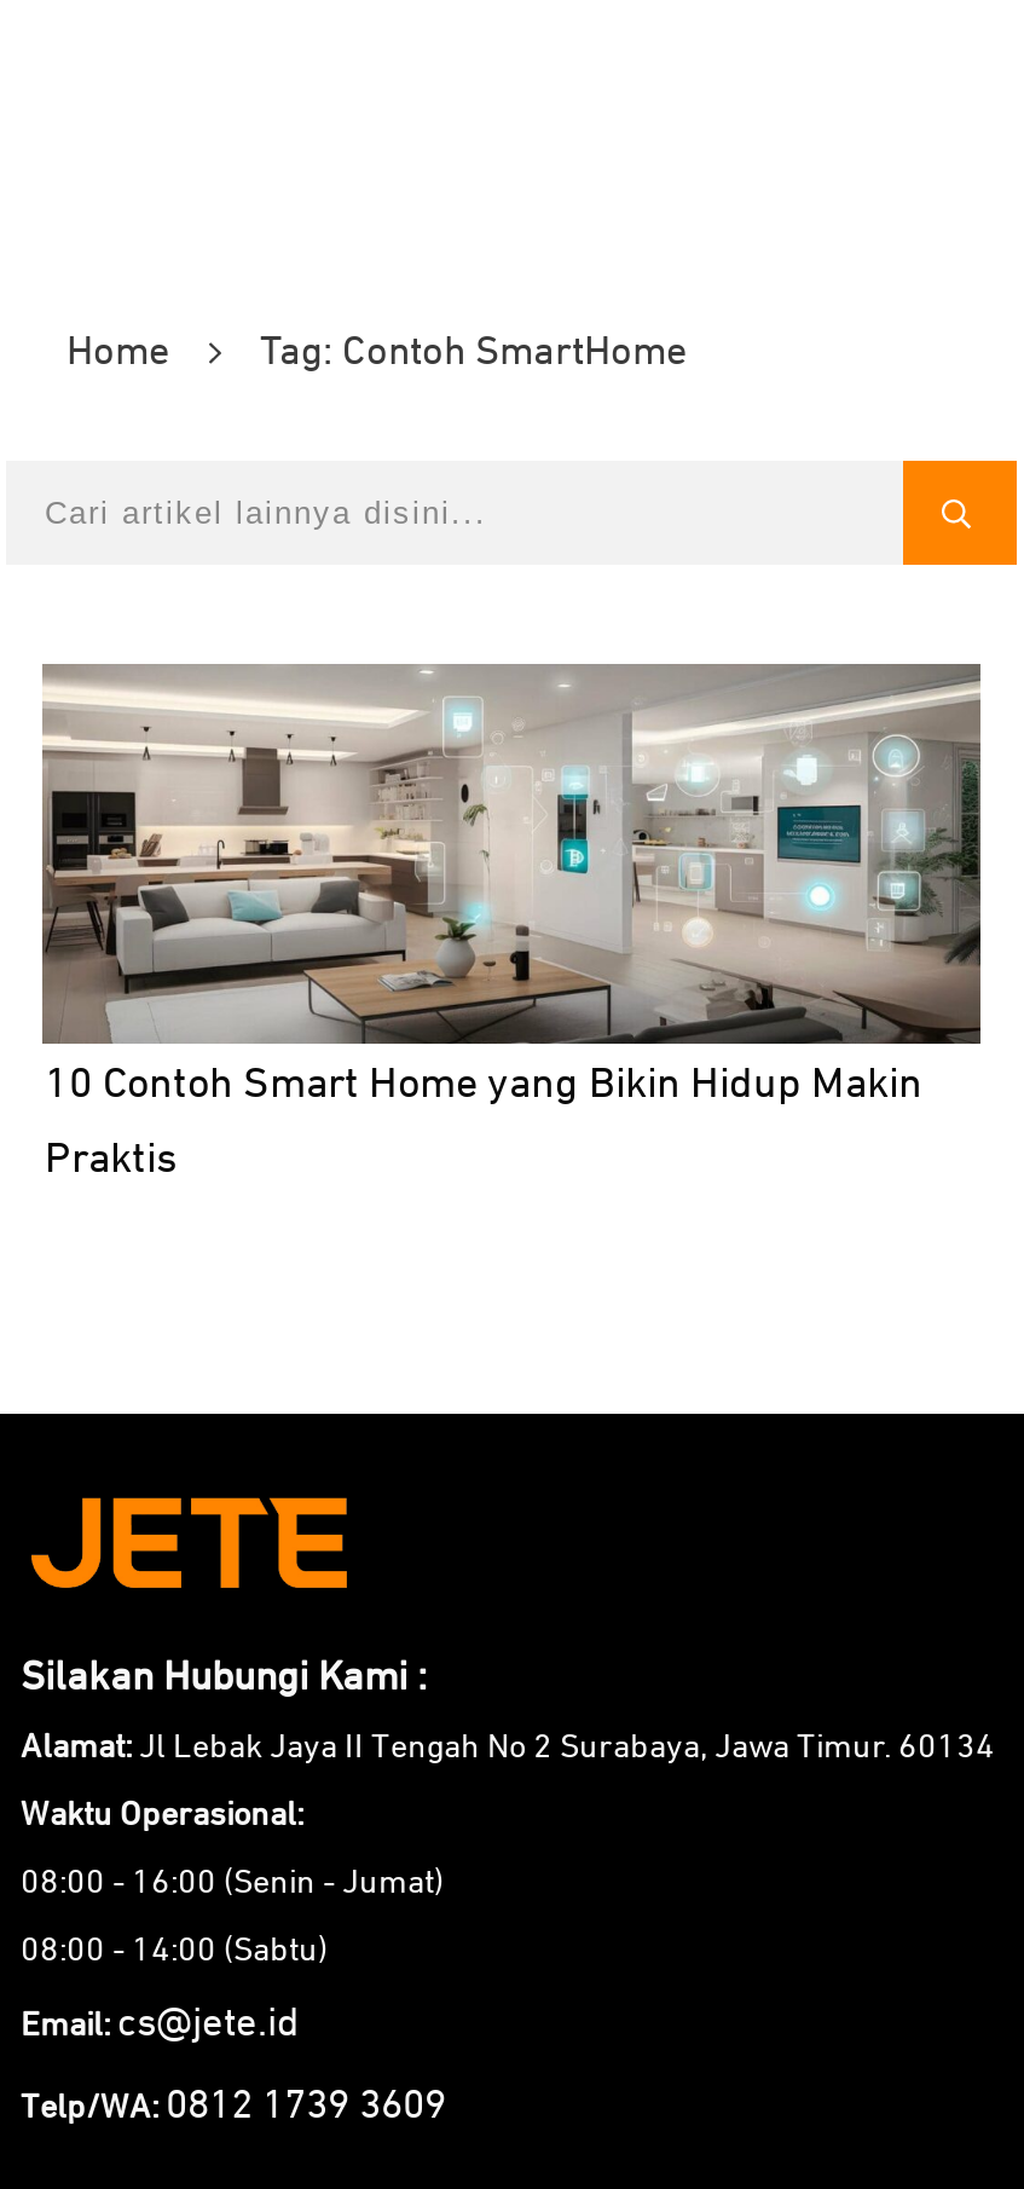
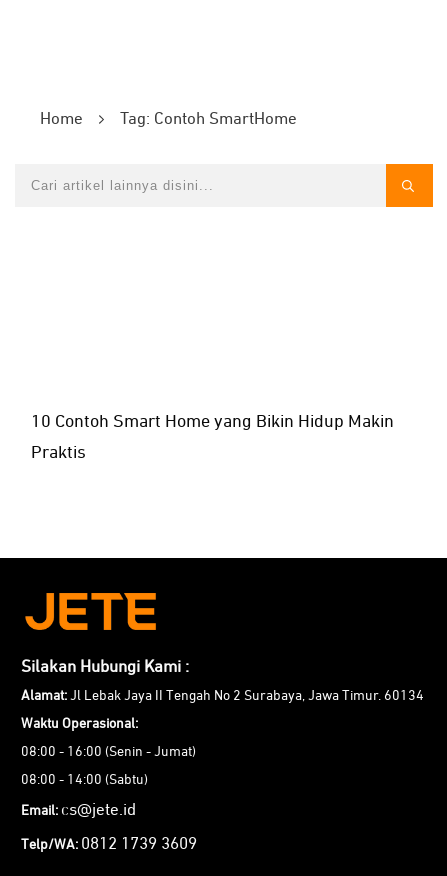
[40,662,983,1046] [image] -> none

